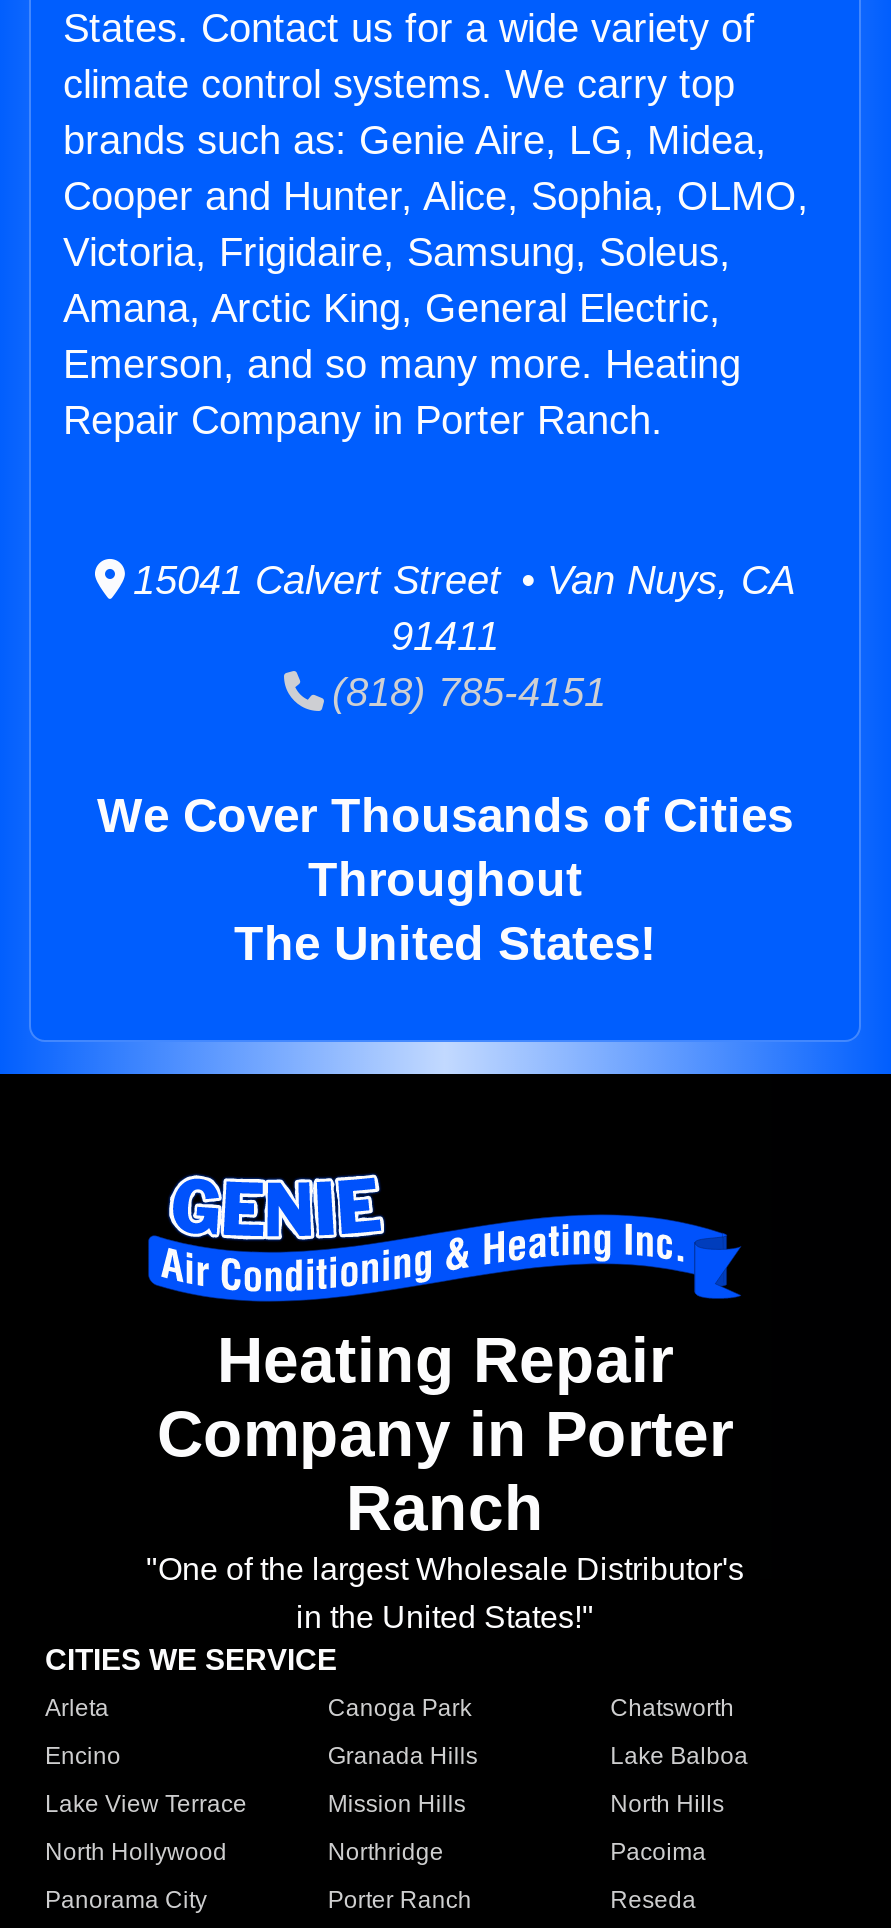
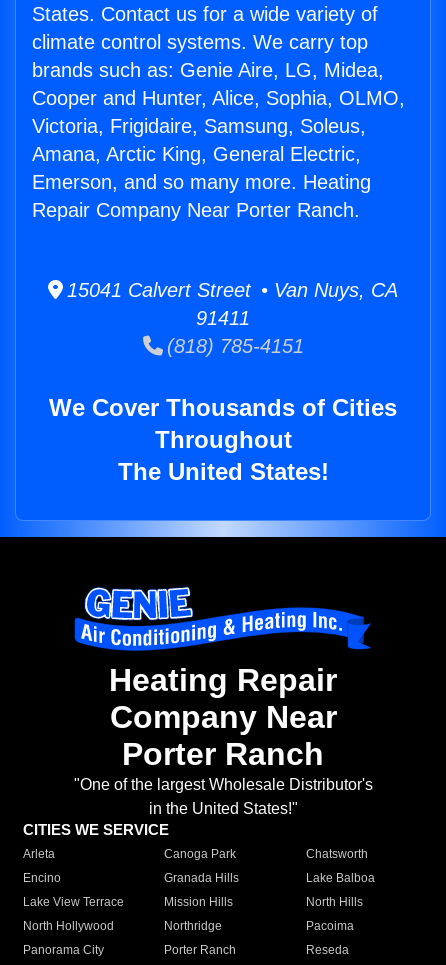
[63,398,663,442] Repair Company in Porter Ranch. -> [32,199,360,221] Repair Company Near Porter Ranch.
[157,1399,733,1545] Company in Porter | Ranch -> [109,699,336,772] Company Near | Porter Ranch

